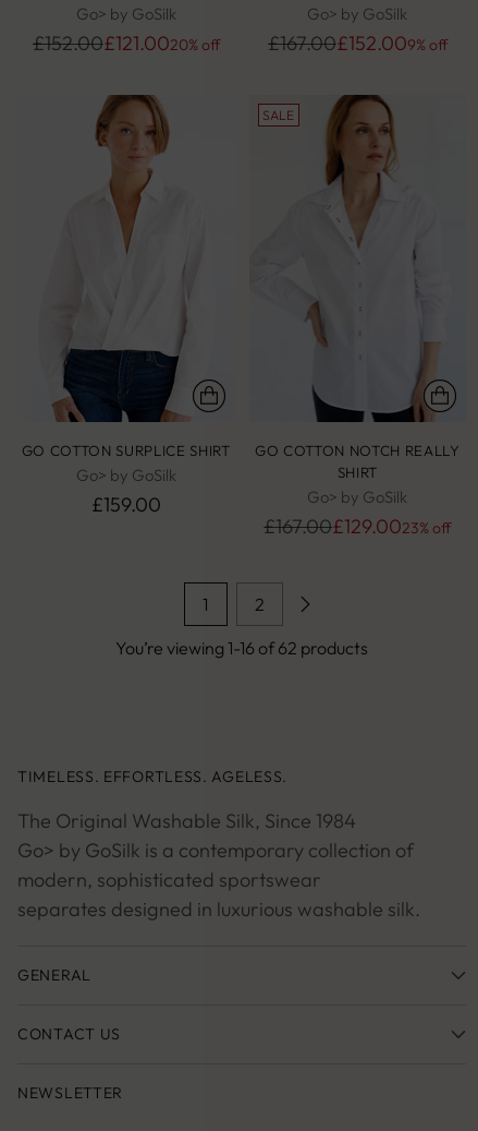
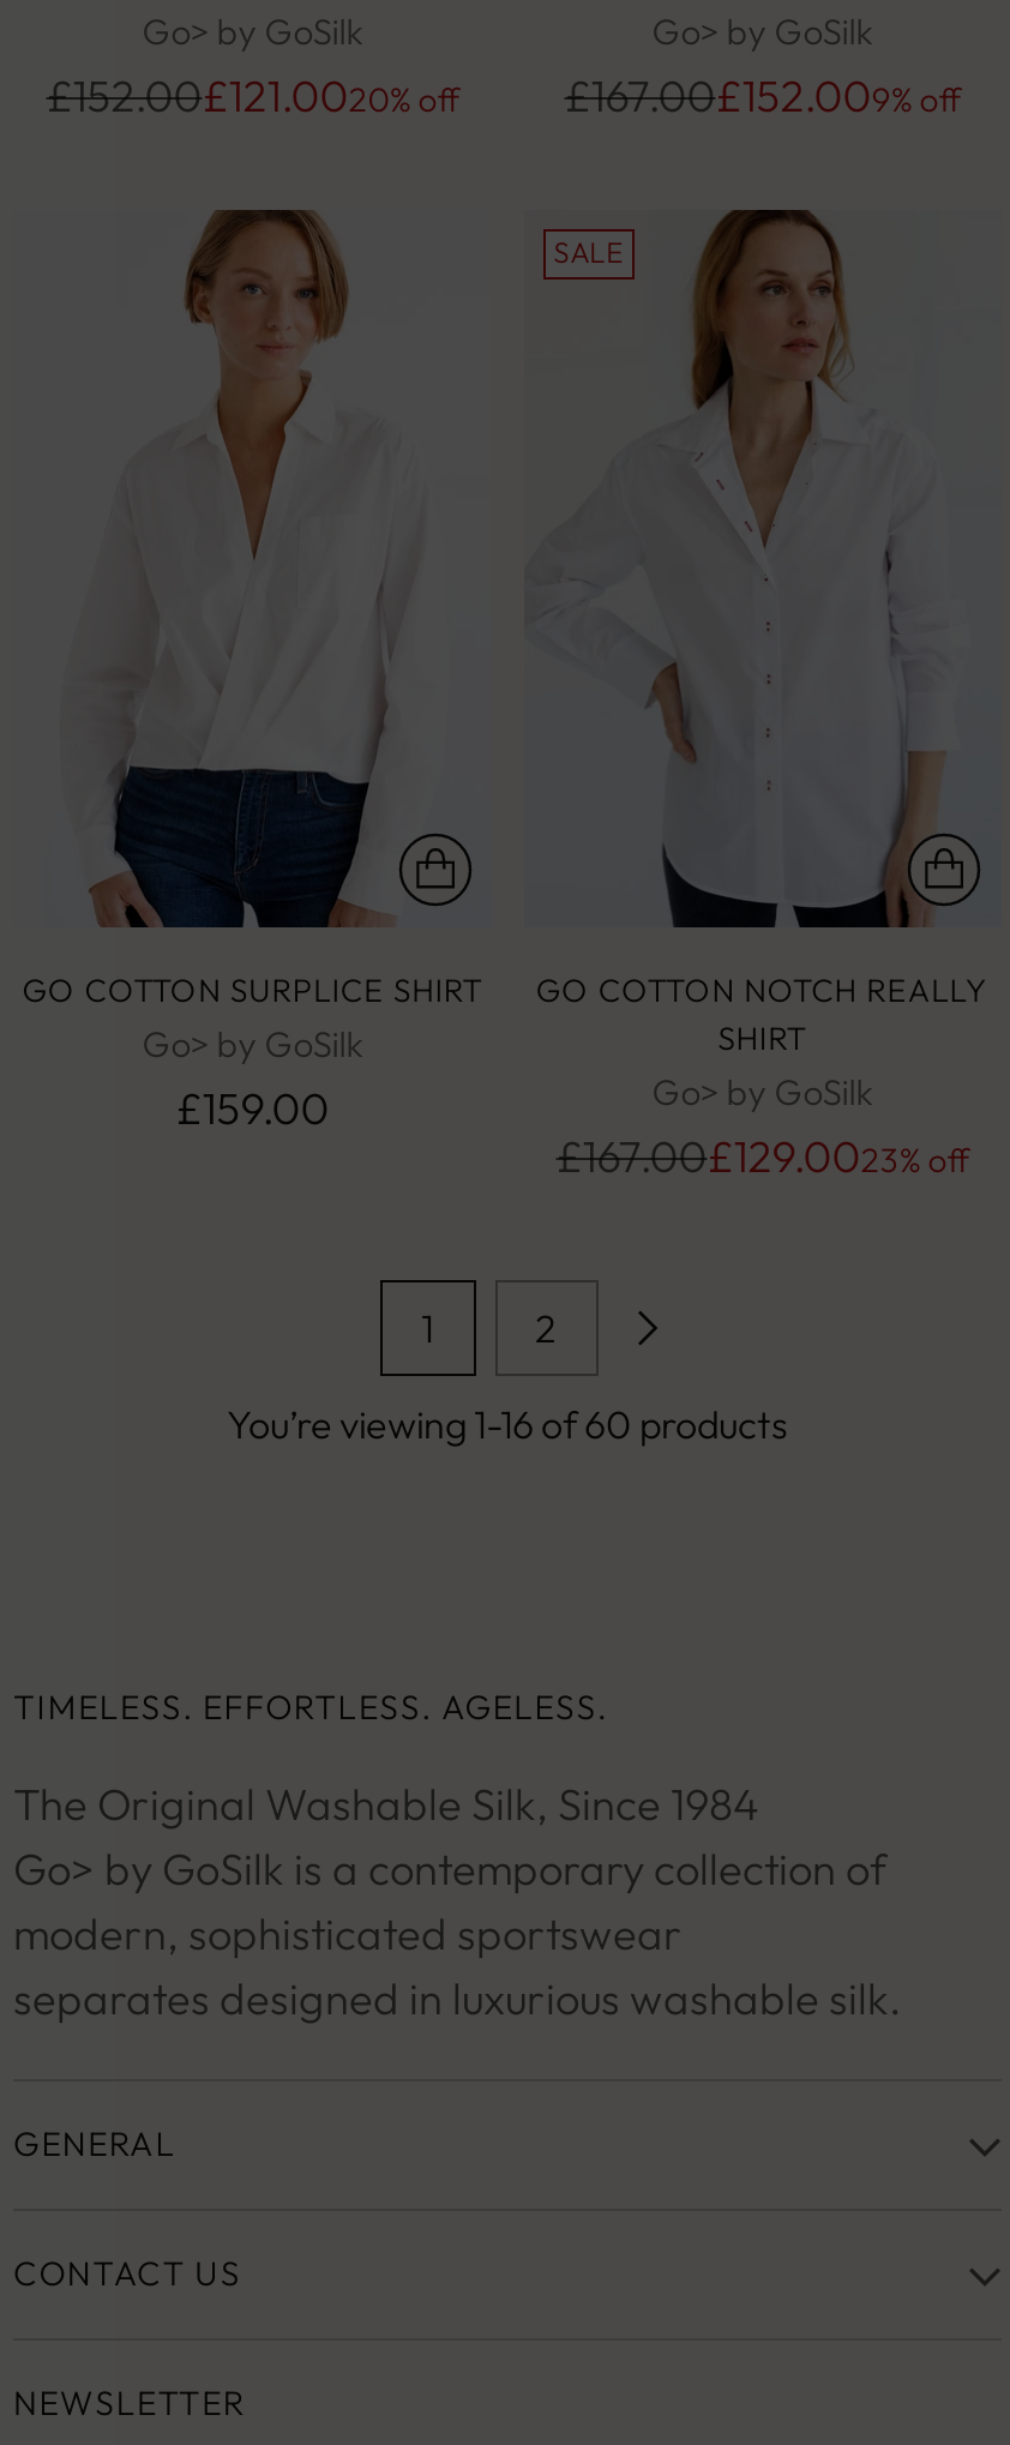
[115,636,368,658] You’re viewing 1-16 of 62 products -> [227,1400,788,1448] You’re viewing 1-16 of 60 products

